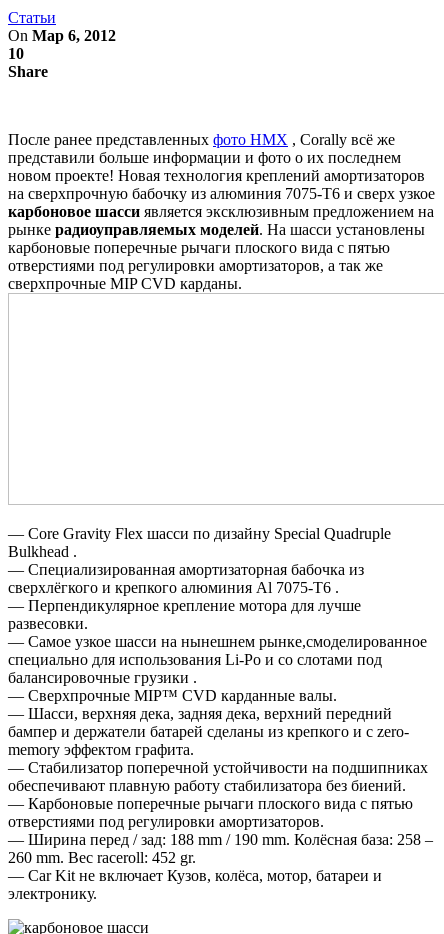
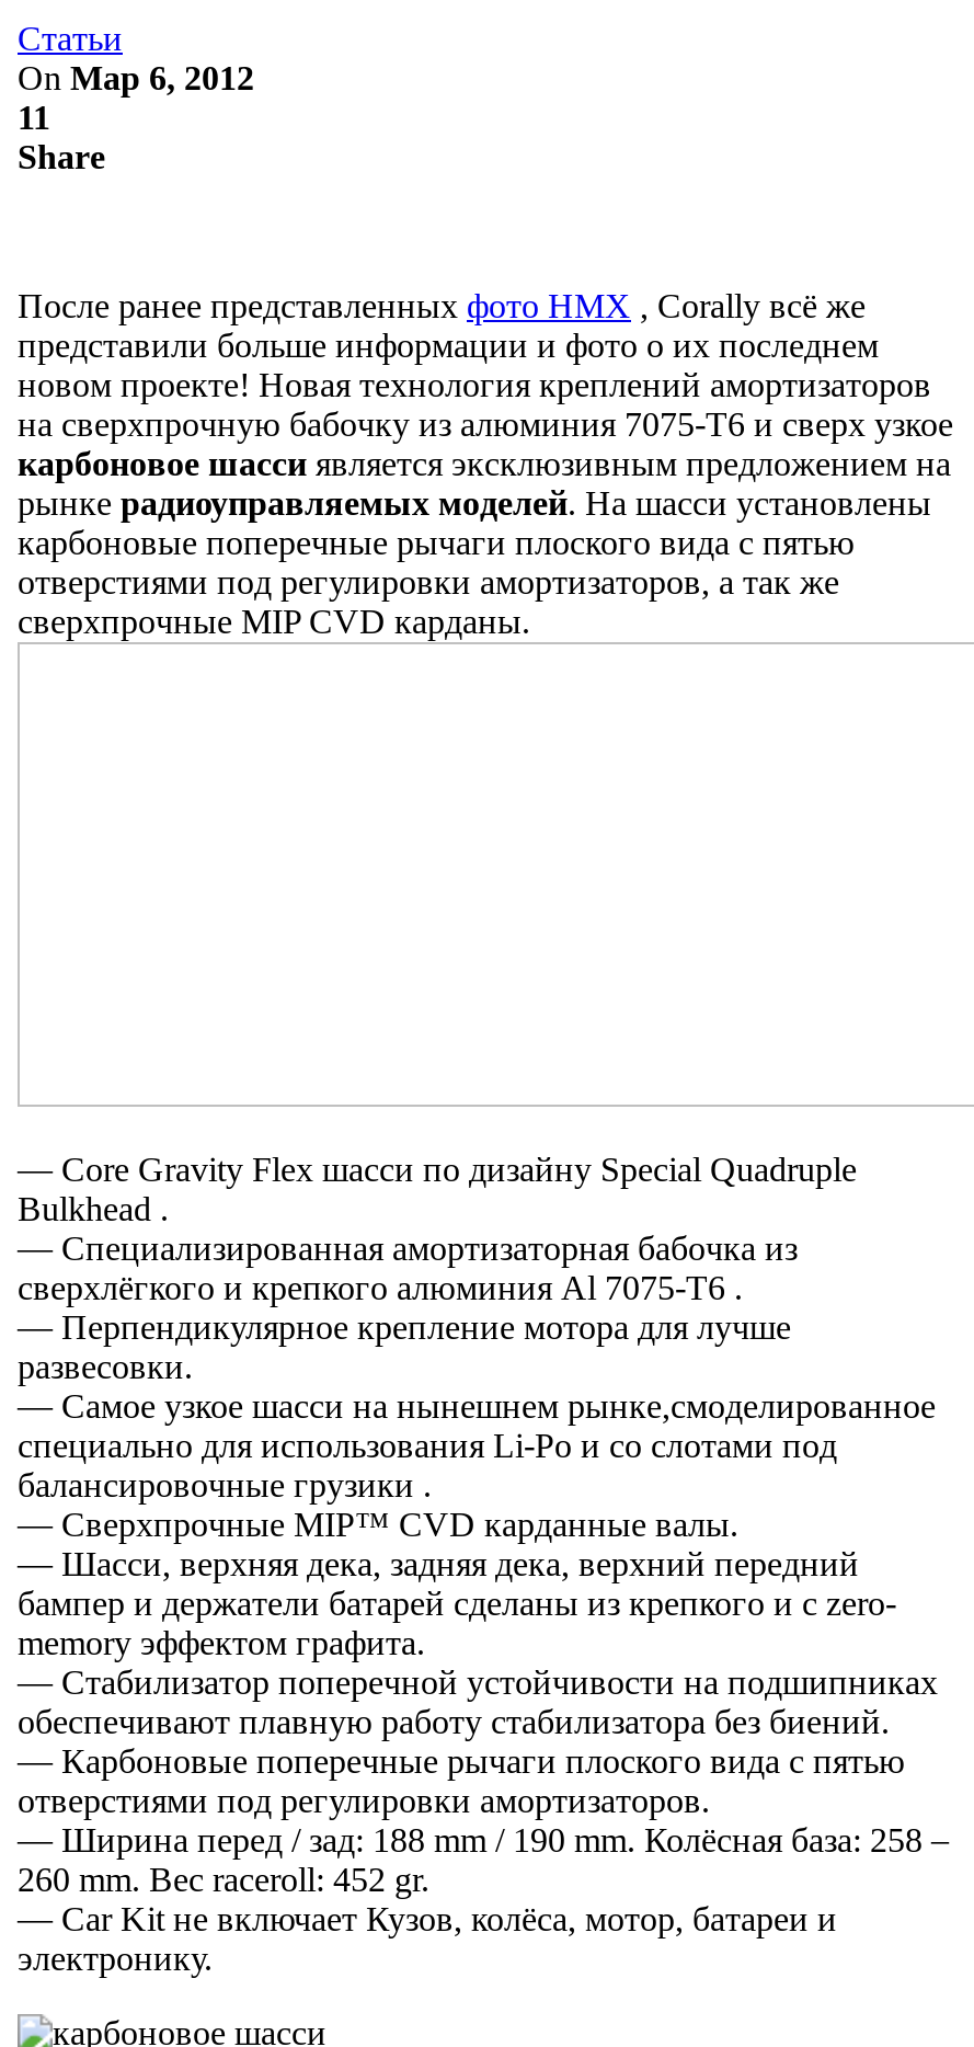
[8,45,24,62] 10 -> [18,98,50,135] 11

